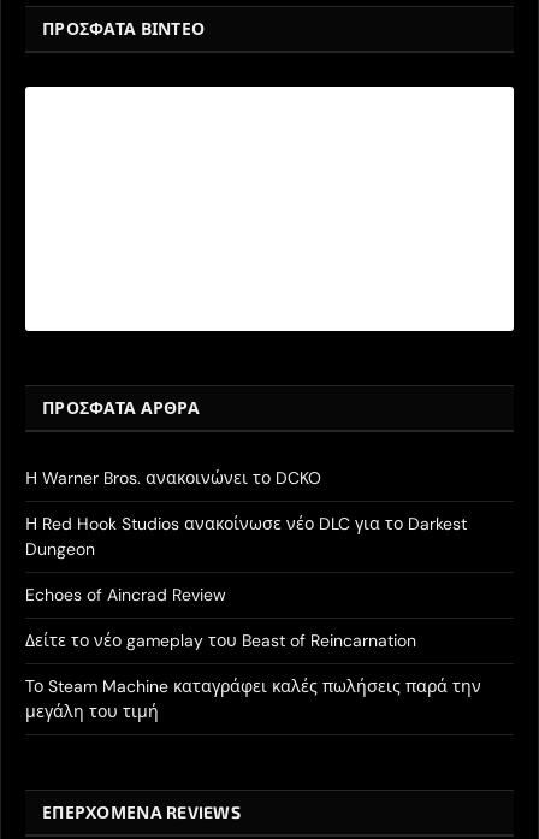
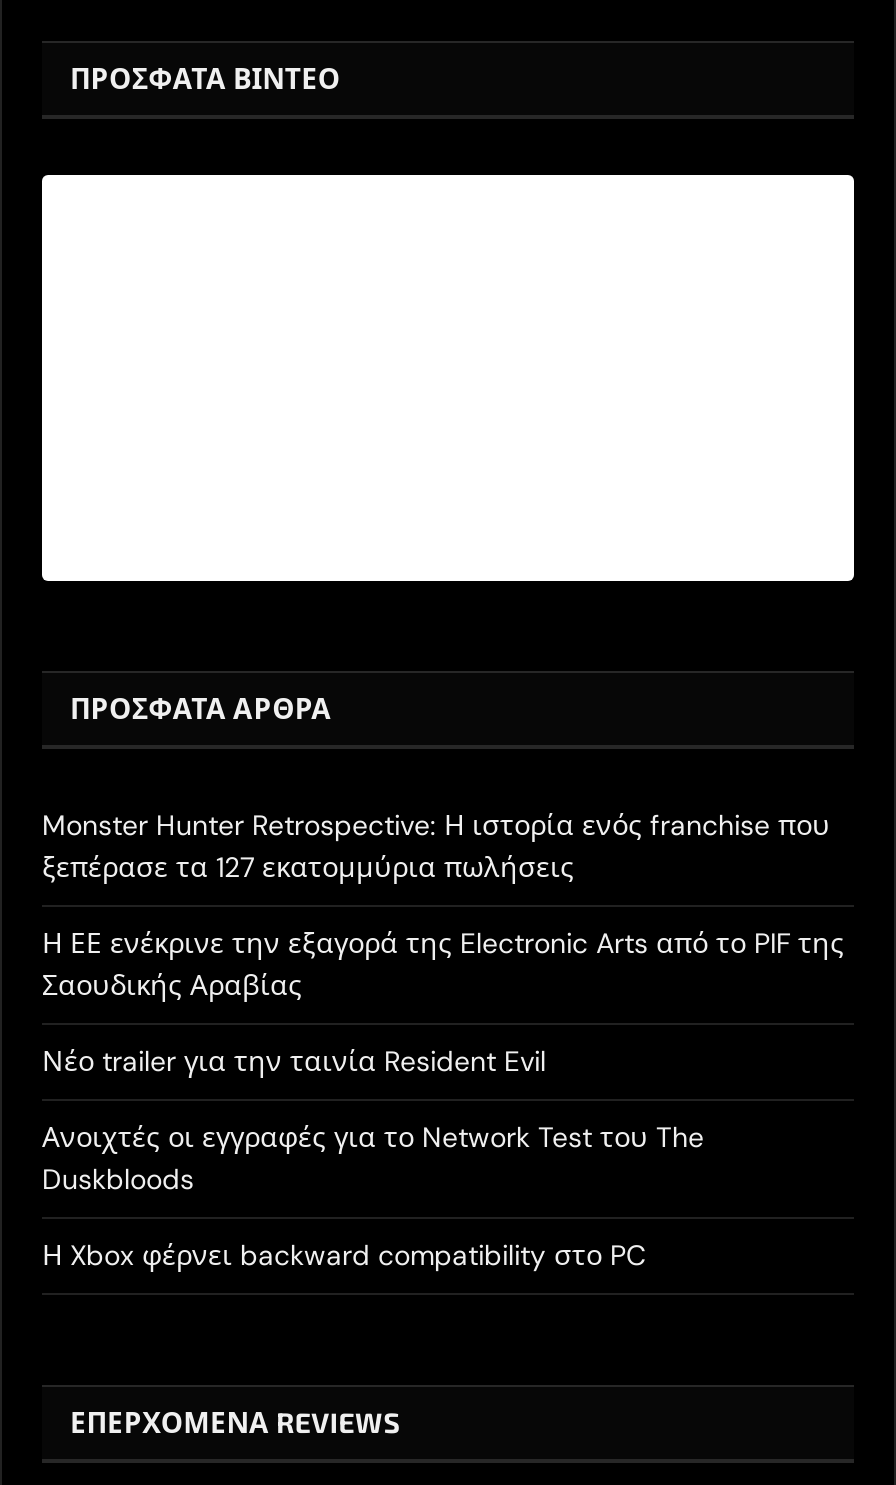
[25,467,321,488] Η Warner Bros. ανακοινώνει το DCKO -> [42,807,830,885] Monster Hunter Retrospective: Η ιστορία ενός franchise που | ξεπέρασε τα 127 εκατομμύρια πωλήσεις
[25,513,467,559] Η Red Hook Studios ανακοίνωσε νέο DLC για το Darkest | Dungeon -> [42,925,844,1003] Η ΕΕ ενέκρινε την εξαγορά της Electronic Arts από το PIF της | Σαουδικής Αραβίας
[25,584,226,605] Echoes of Aincrad Review -> [42,1043,546,1079] Νέο trailer για την ταινία Resident Evil
[25,629,416,651] Δείτε το νέο gameplay του Beast of Reincarnation -> [42,1119,704,1197] Ανοιχτές οι εγγραφές για το Network Test του The | Duskbloods
[25,675,481,722] Το Steam Machine καταγράφει καλές πωλήσεις παρά την | μεγάλη του τιμή -> [42,1237,646,1273] Η Xbox φέρνει backward compatibility στο PC

